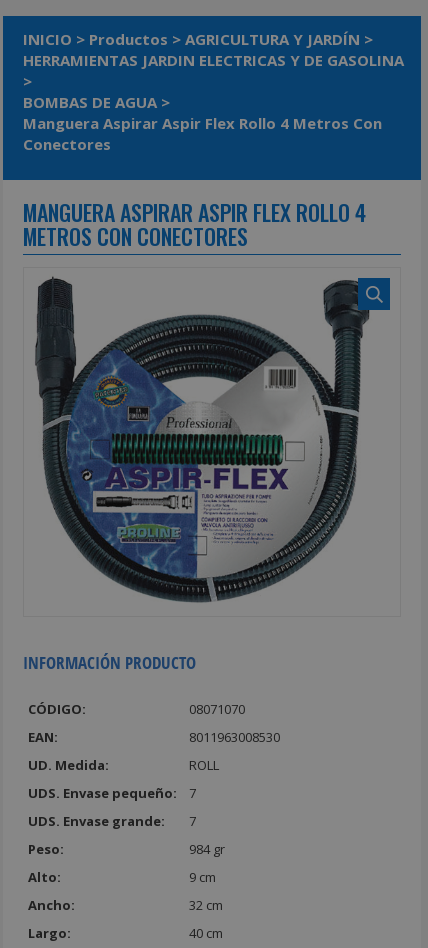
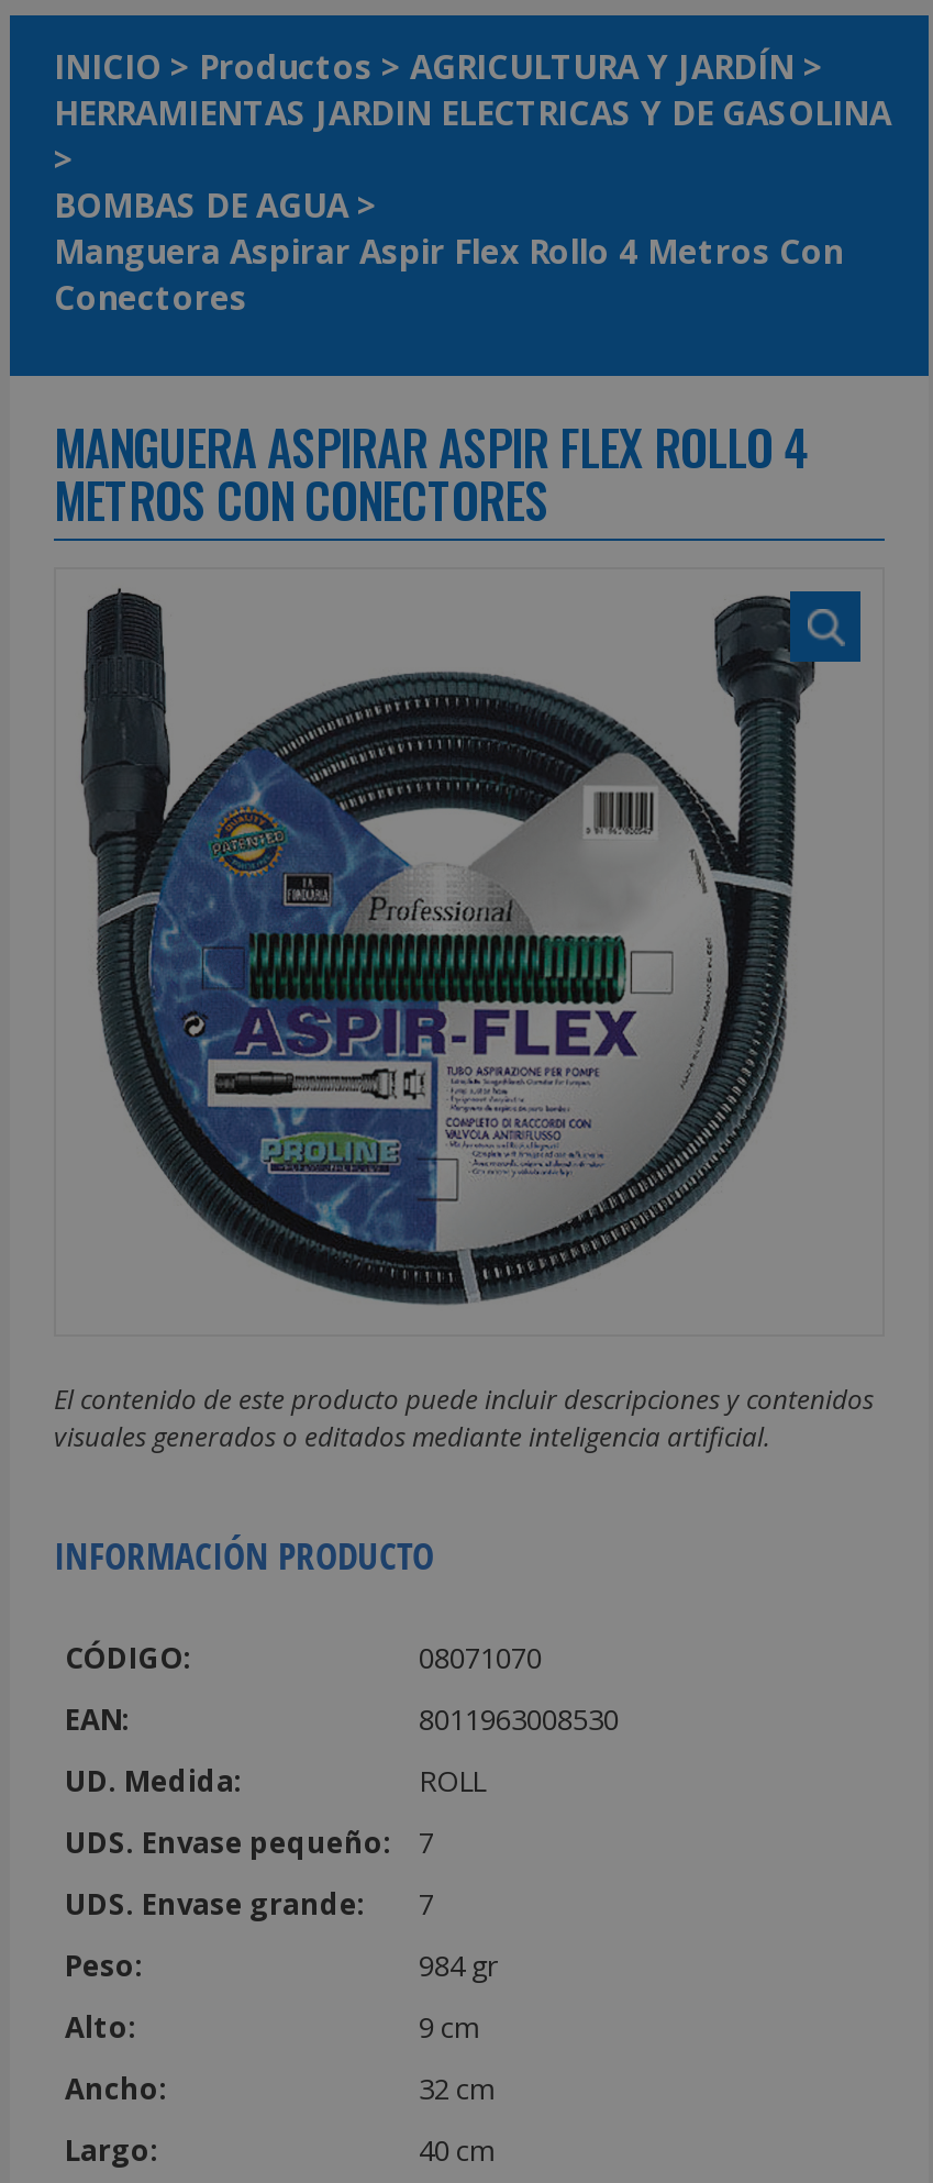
none -> [54,1380,874,1455] El contenido de este producto puede incluir descripciones y contenidos | visuales generados o editados mediante inteligencia artificial.

